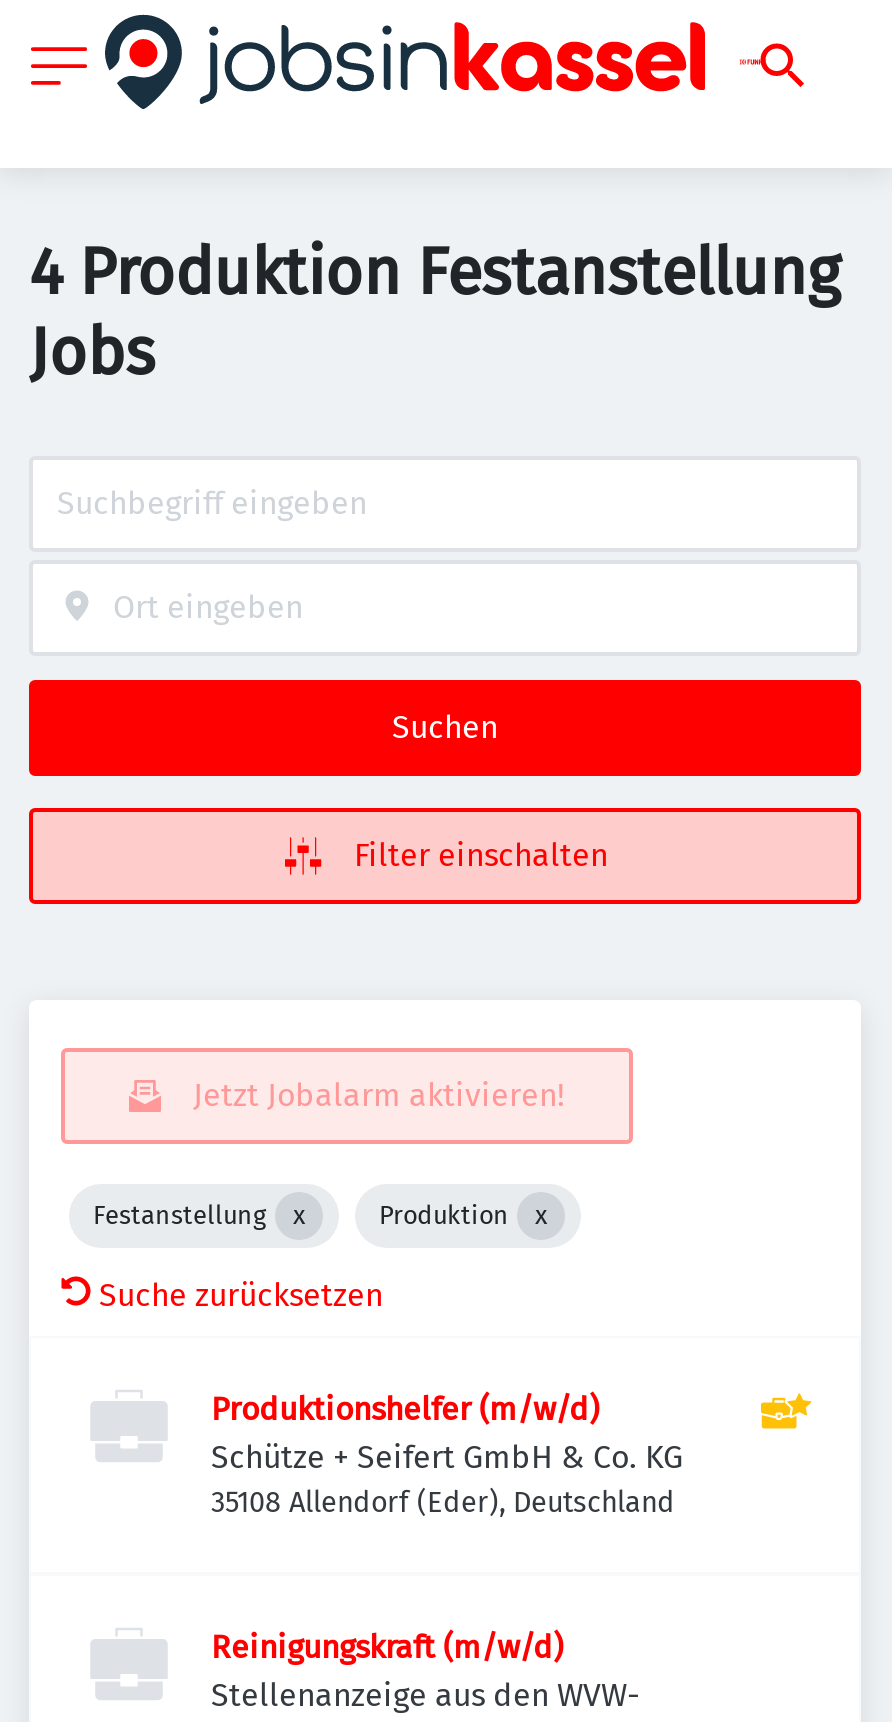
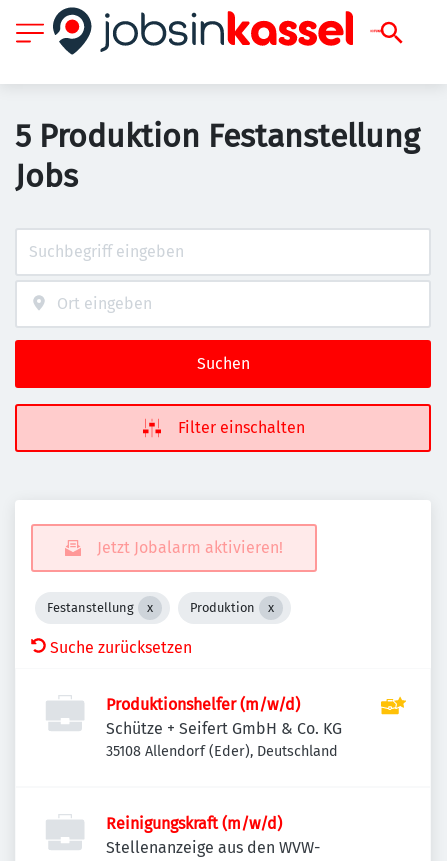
[29,234,841,310] 4 Produktion Festanstellung -> [15,117,420,155] 5 Produktion Festanstellung

